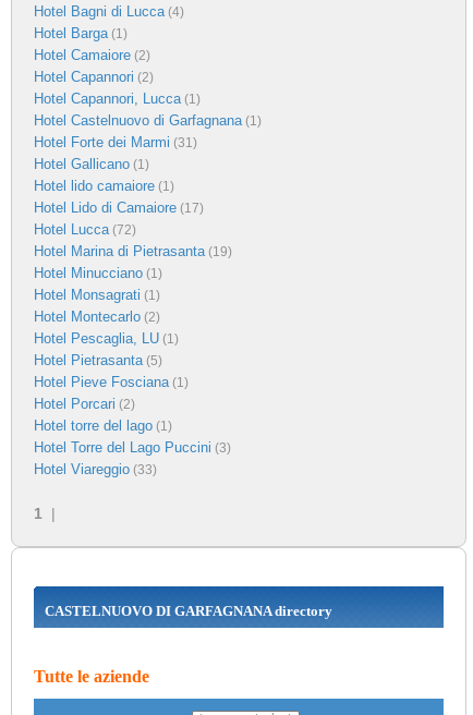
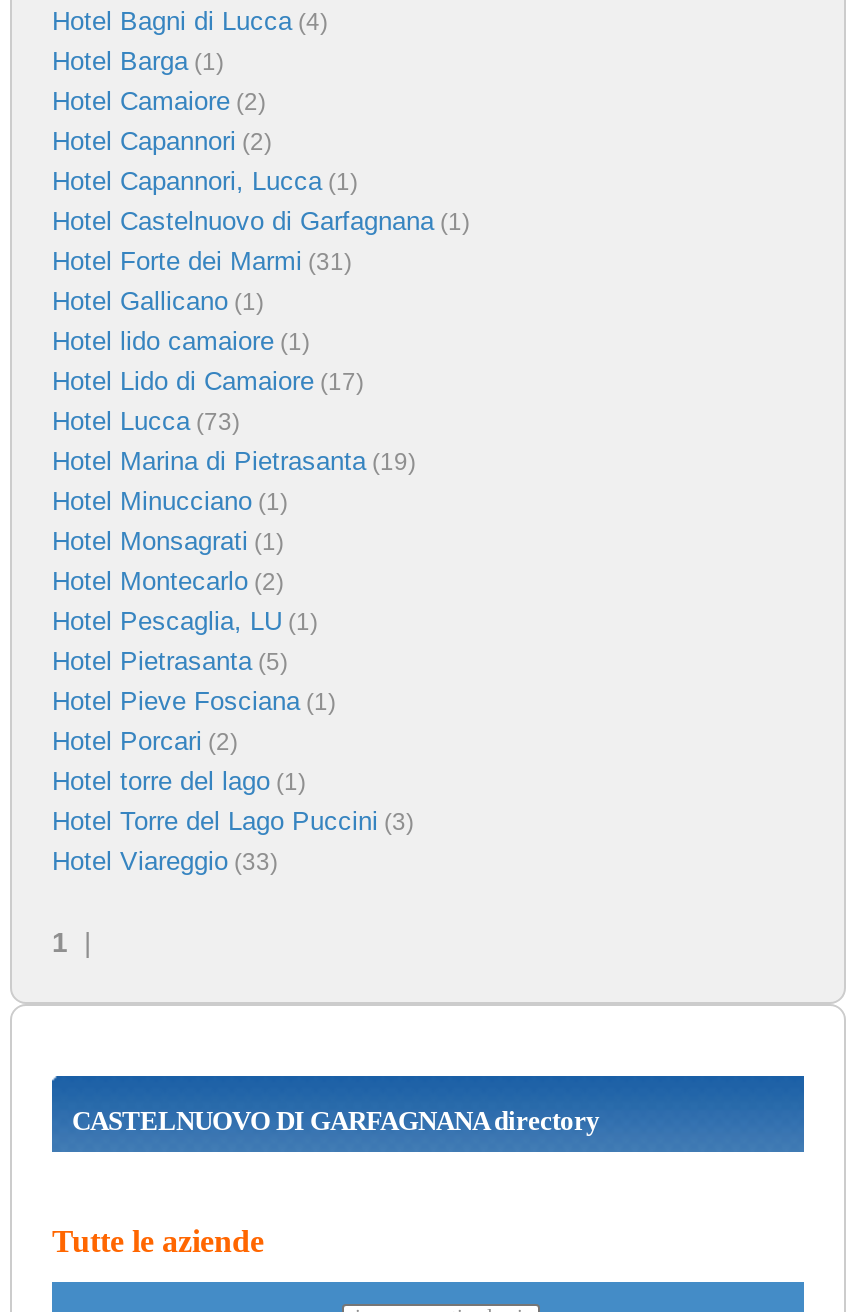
[34,221,136,237] Hotel Lucca (72) -> [52,406,240,436] Hotel Lucca (73)

